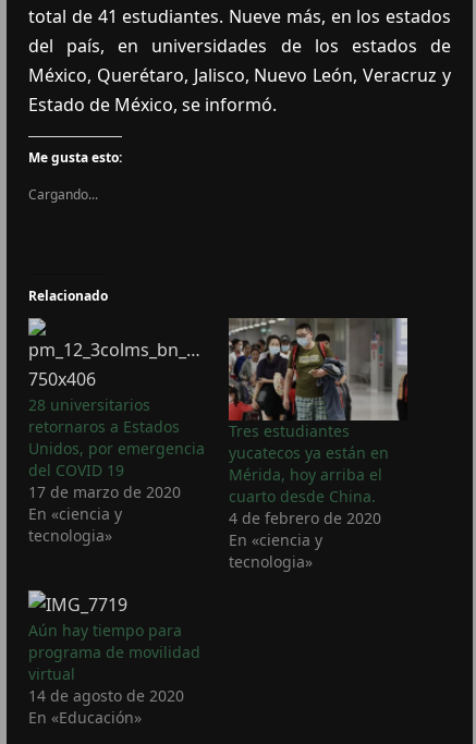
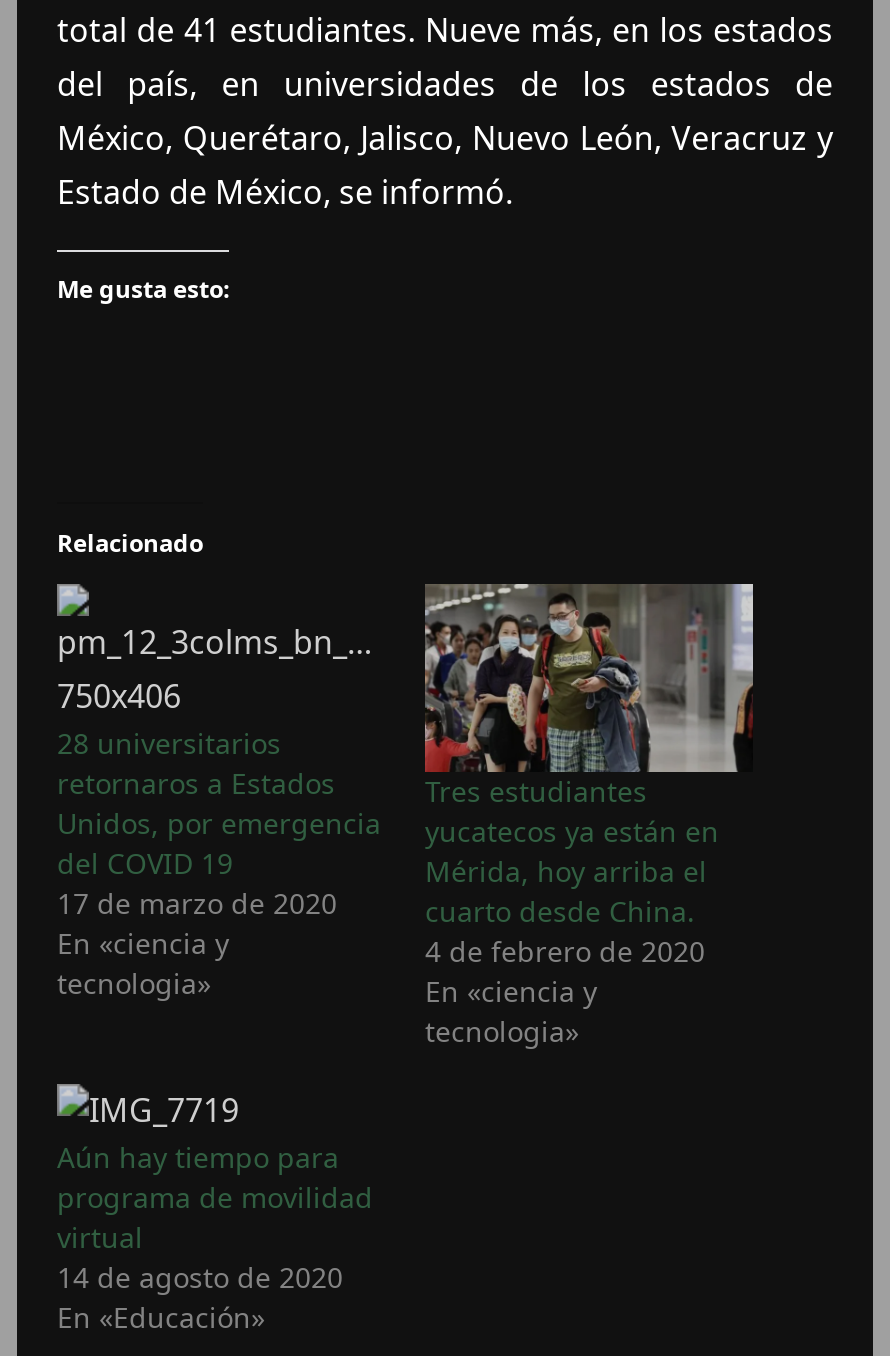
[28,185,98,204] Cargando... -> none

